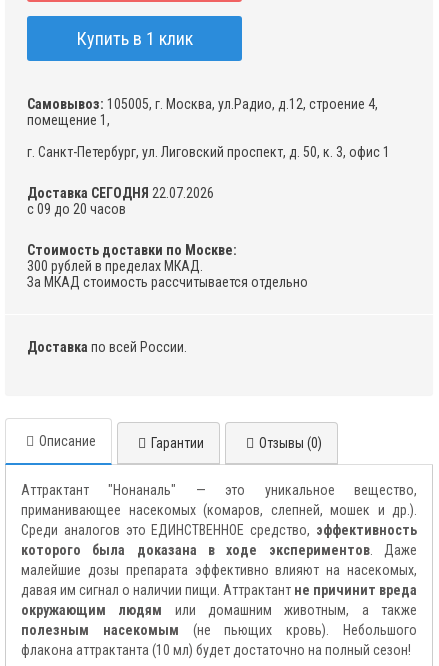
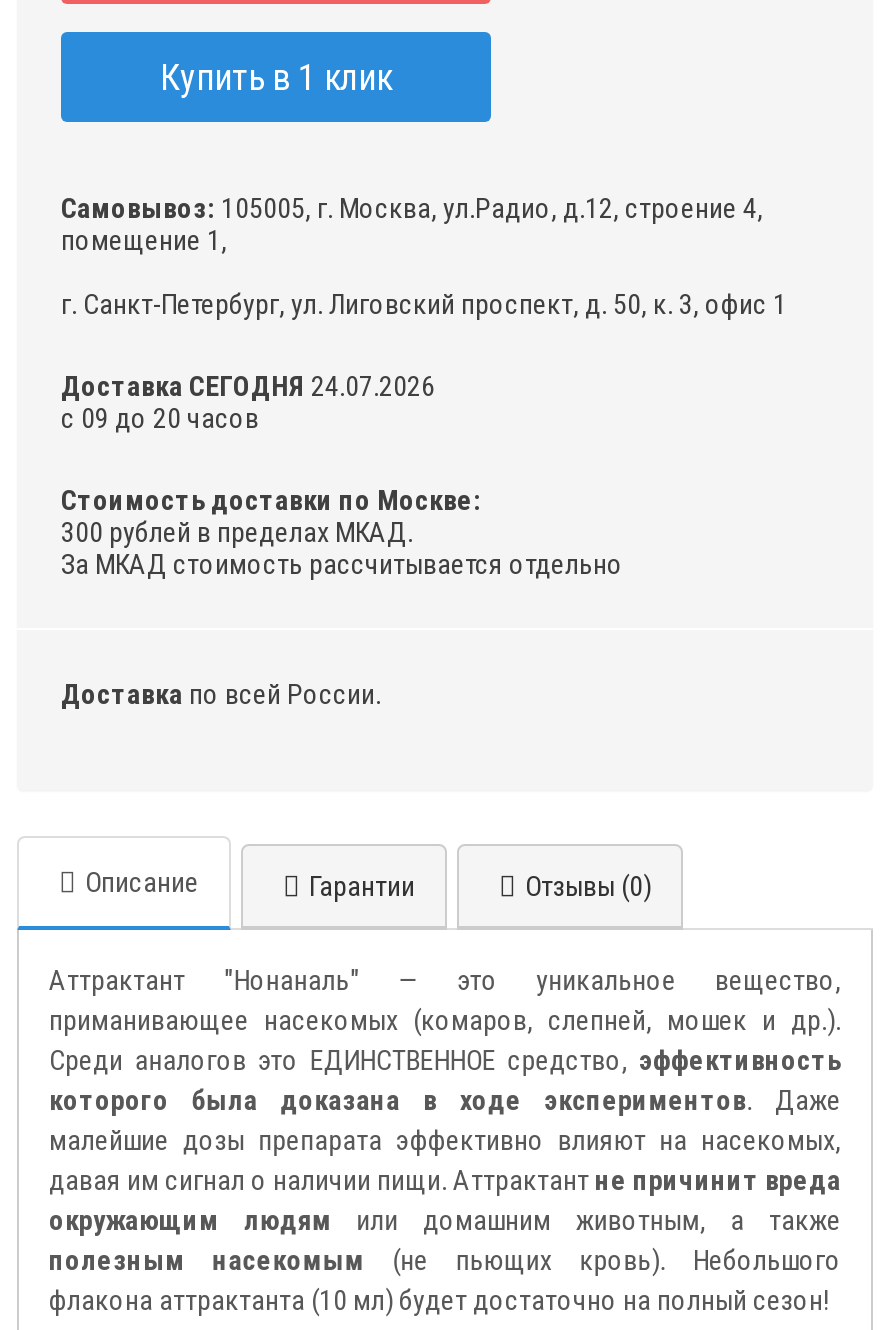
[27,185,214,201] Доставка СЕГОДНЯ 22.07.2026 -> [61,371,435,403] Доставка СЕГОДНЯ 24.07.2026

